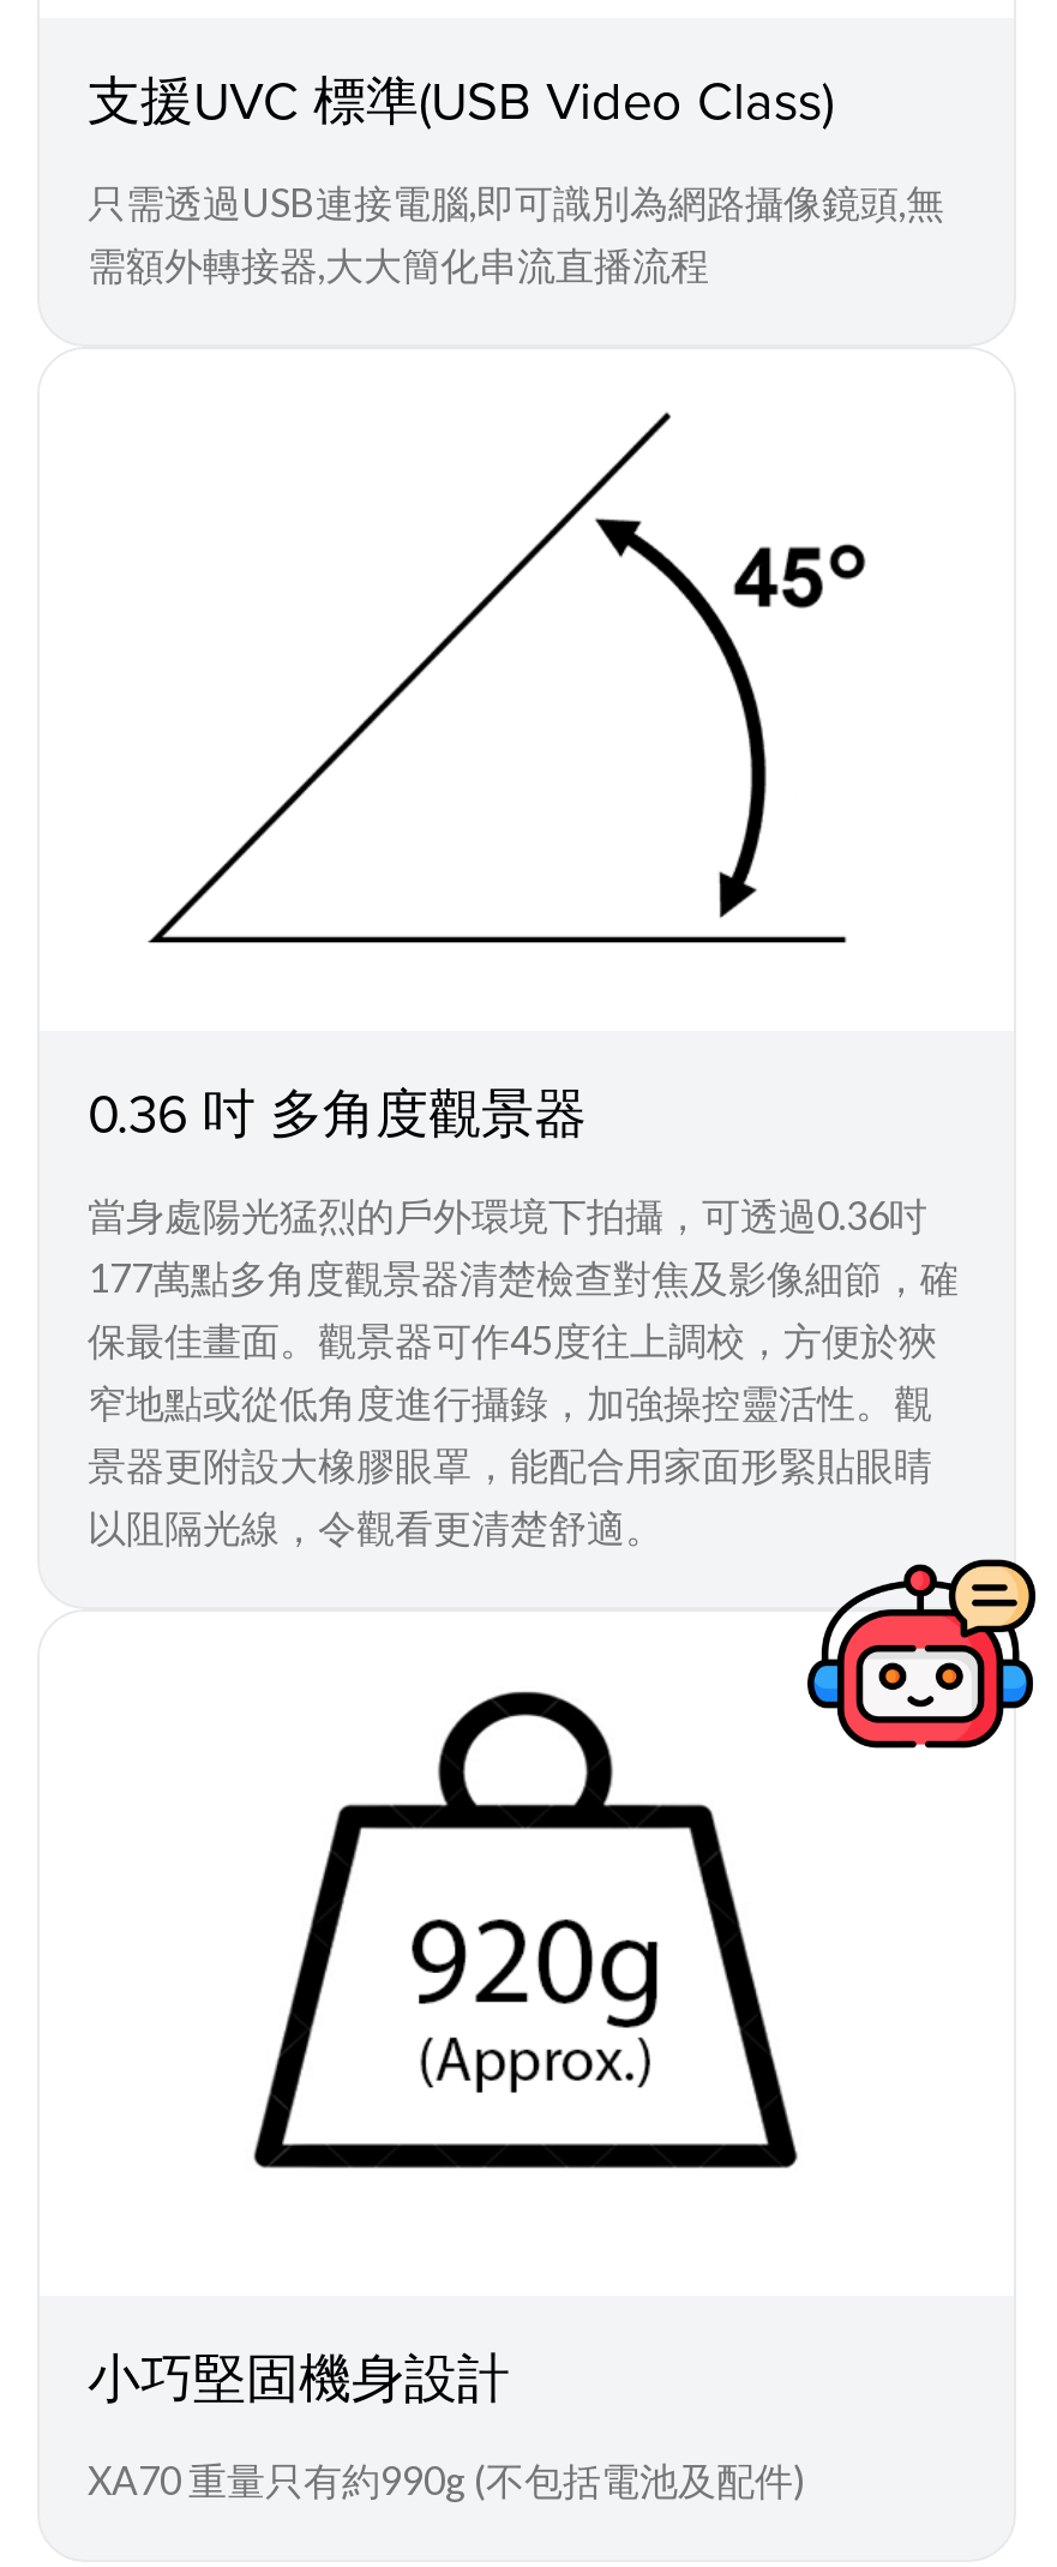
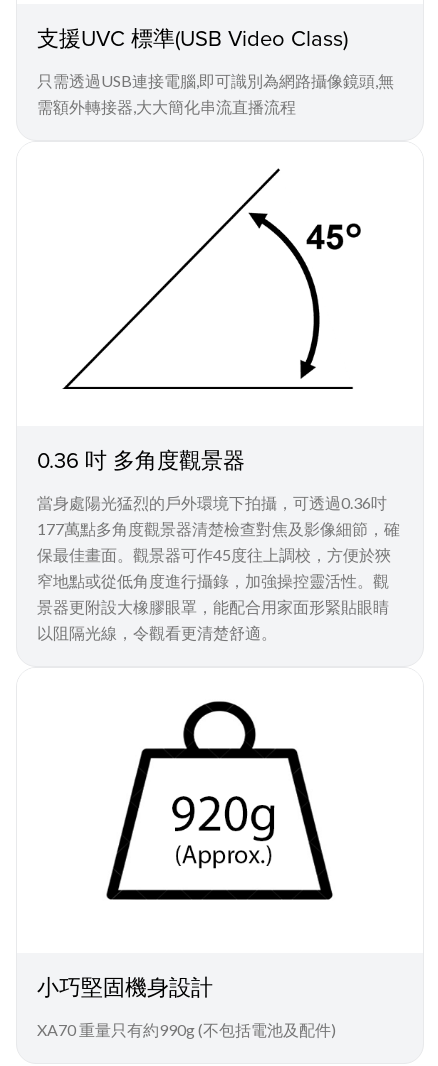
[805,1557,1038,1751] [image] -> none

